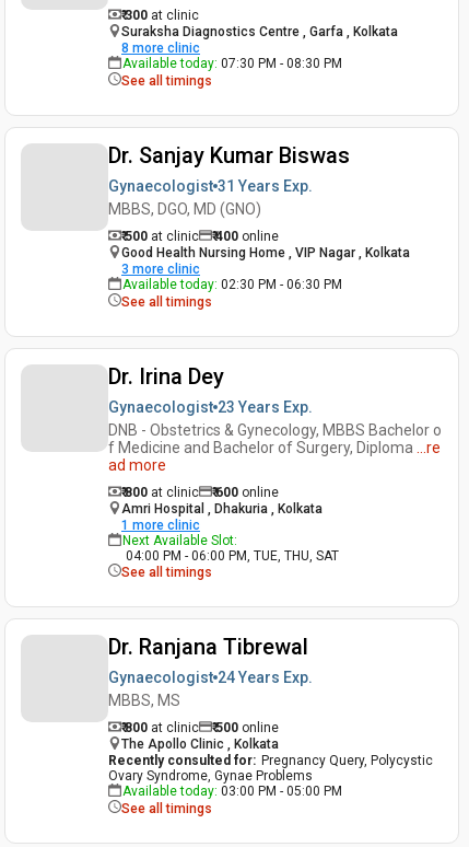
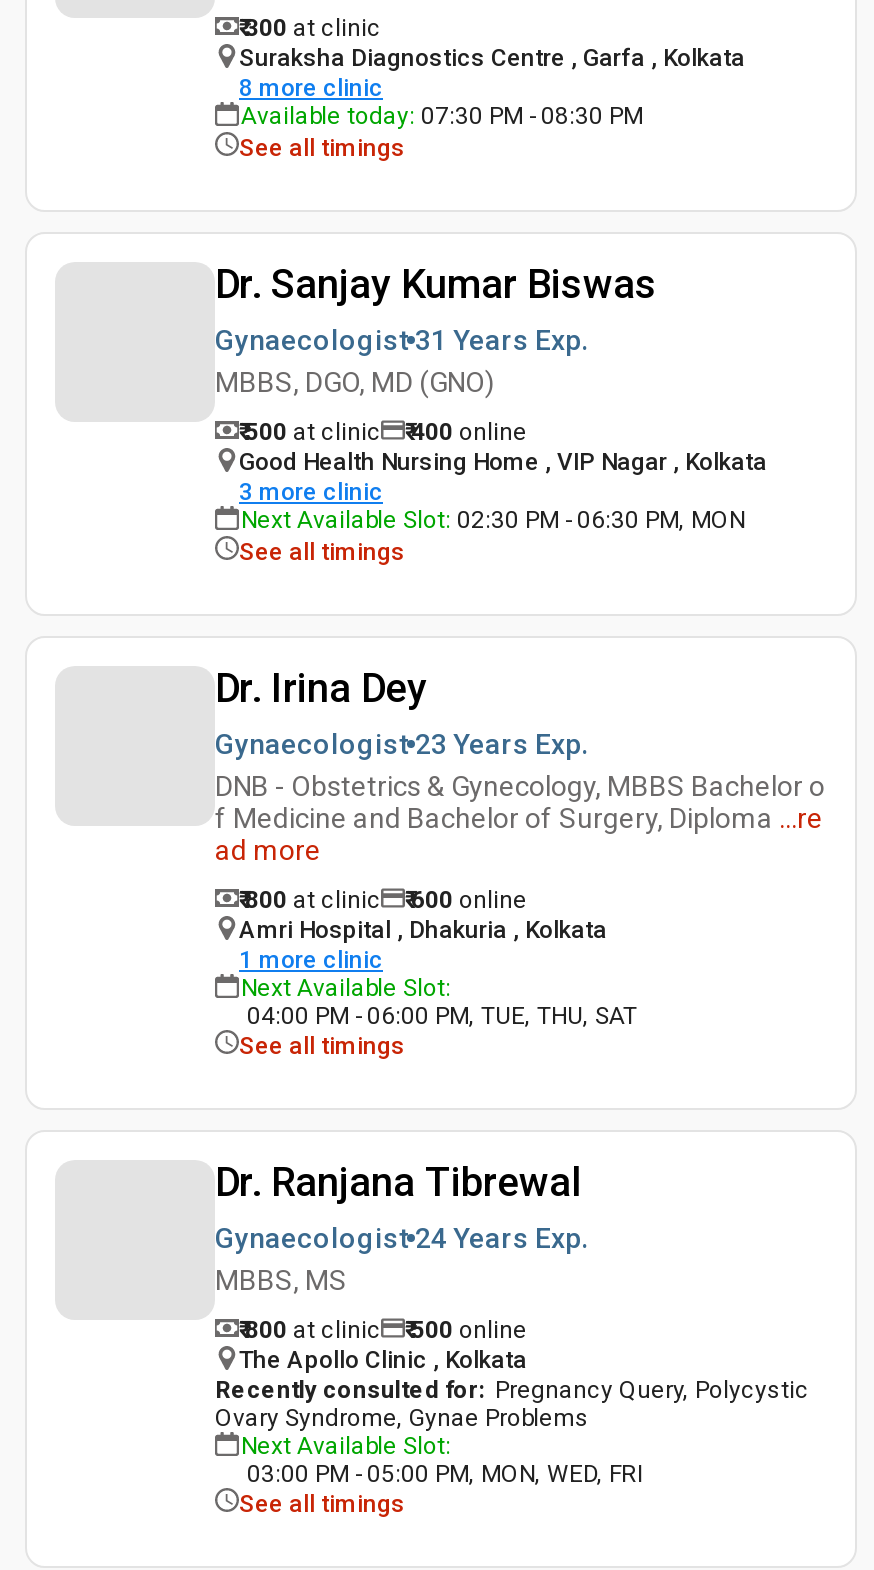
[122,277,342,292] Available today: 02:30 PM - 06:30 PM -> [241,506,745,534] Next Available Slot: 02:30 PM - 06:30 PM, MON
[122,784,342,799] Available today: 03:00 PM - 05:00 PM -> [241,1432,643,1488] Next Available Slot: | 03:00 PM - 05:00 PM, MON, WED, FRI

